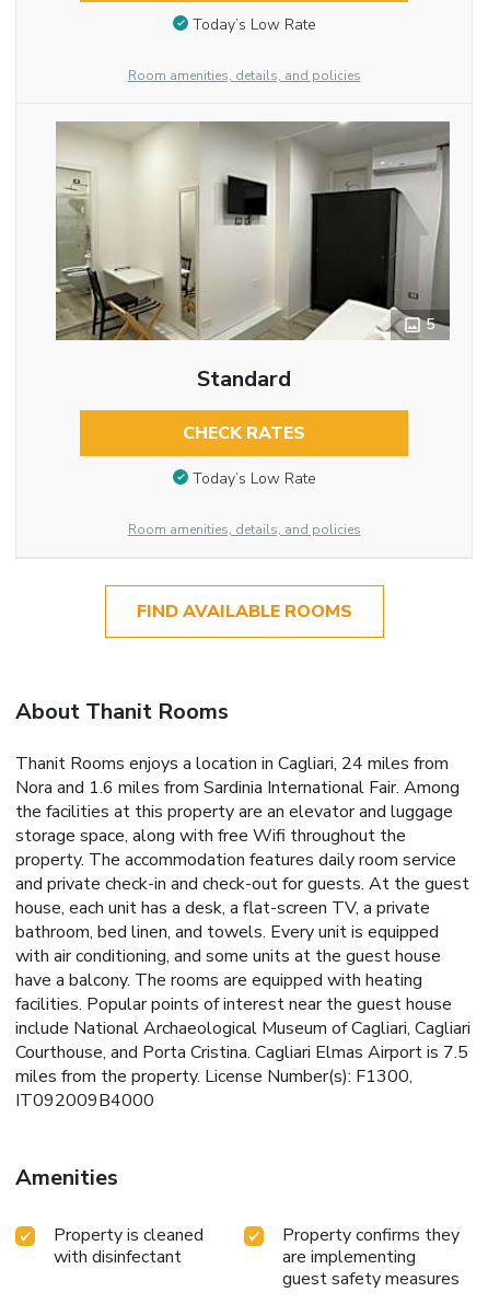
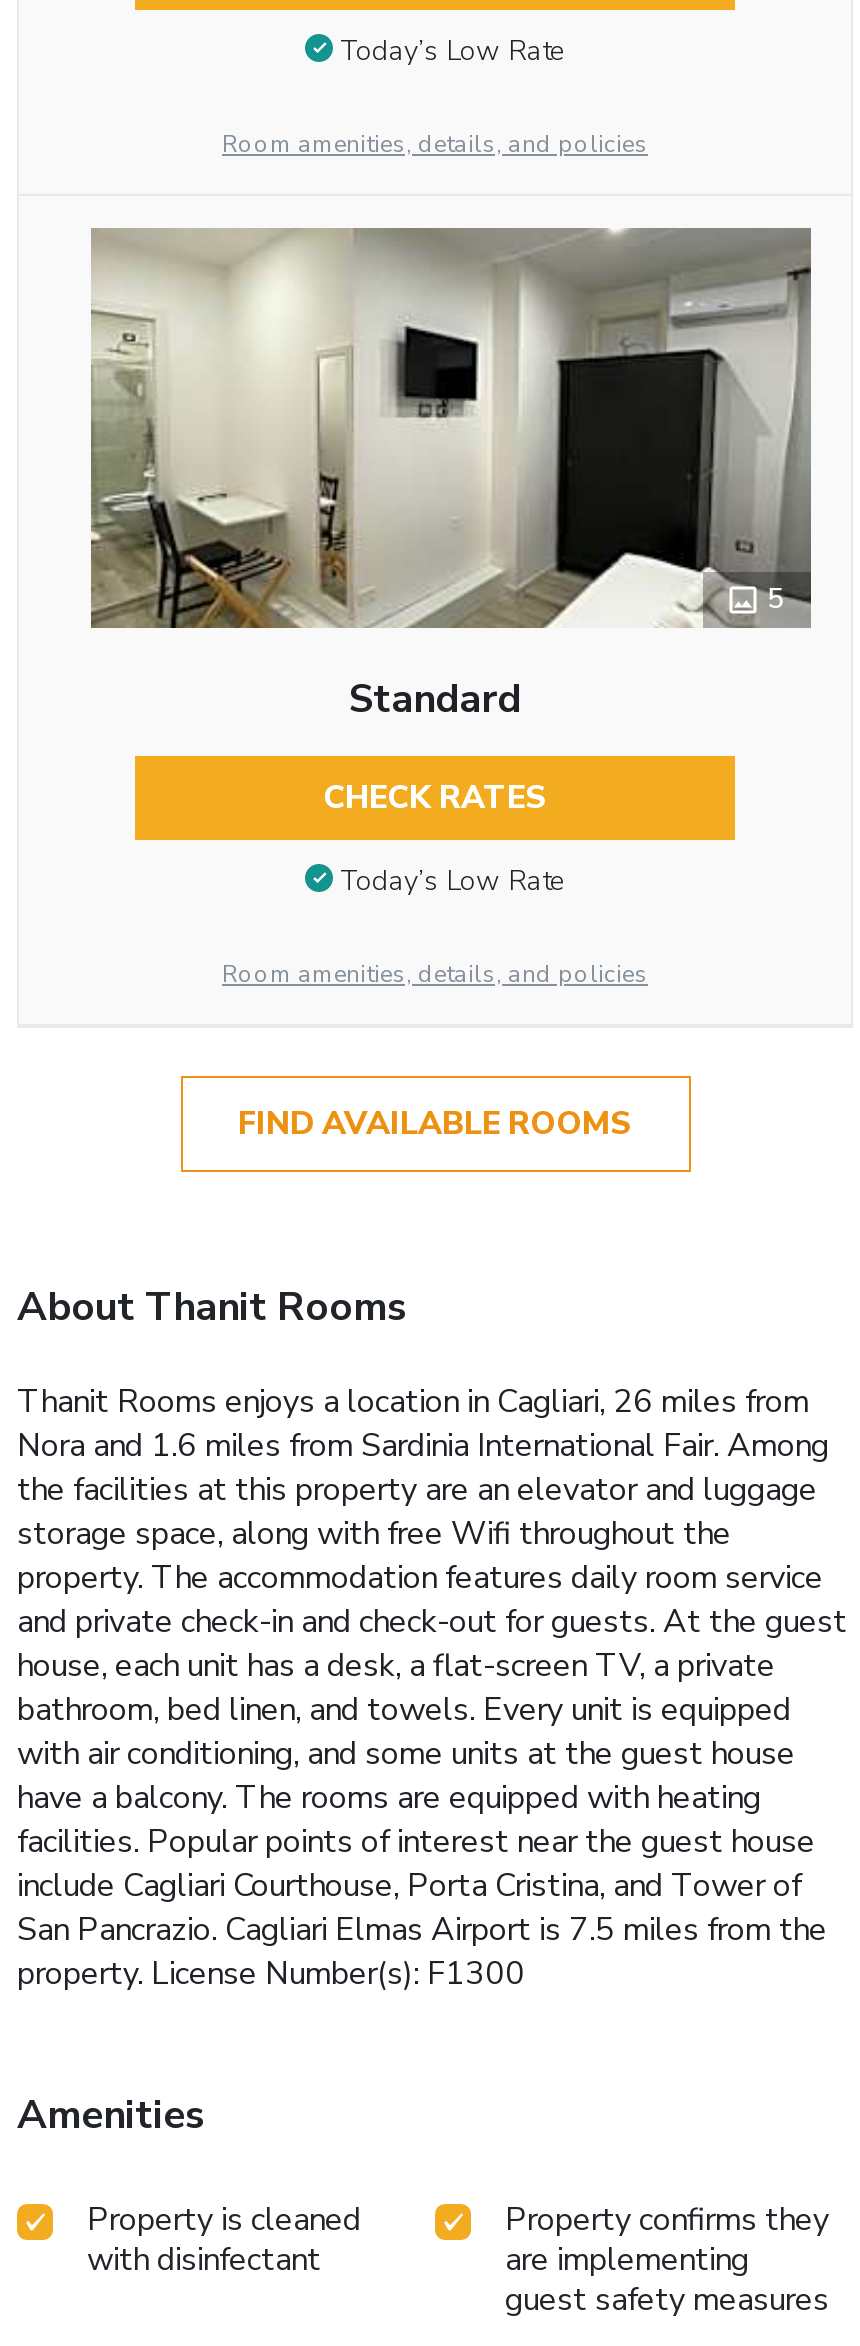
[15,752,449,776] Thanit Rooms enjoys a location in Cagliari, 24 miles from -> [17,1380,809,1424] Thanit Rooms enjoys a location in Cagliari, 26 miles from
[15,1017,470,1113] include National Archaeological Museum of Cagliari, Cagliari | Courthouse, and Porta Cristina. Cagliari Elmas Airport is 7.5 | miles from the property. License Number(s): F1300, | IT092009B4000 -> [17,1864,827,1996] include Cagliari Courthouse, Porta Cristina, and Tower of | San Pancrazio. Cagliari Elmas Airport is 7.5 miles from the | property. License Number(s): F1300

